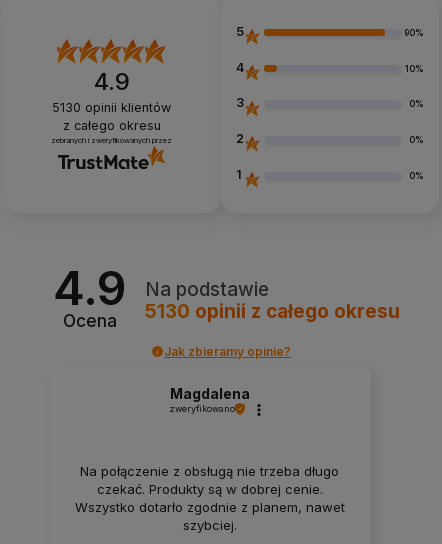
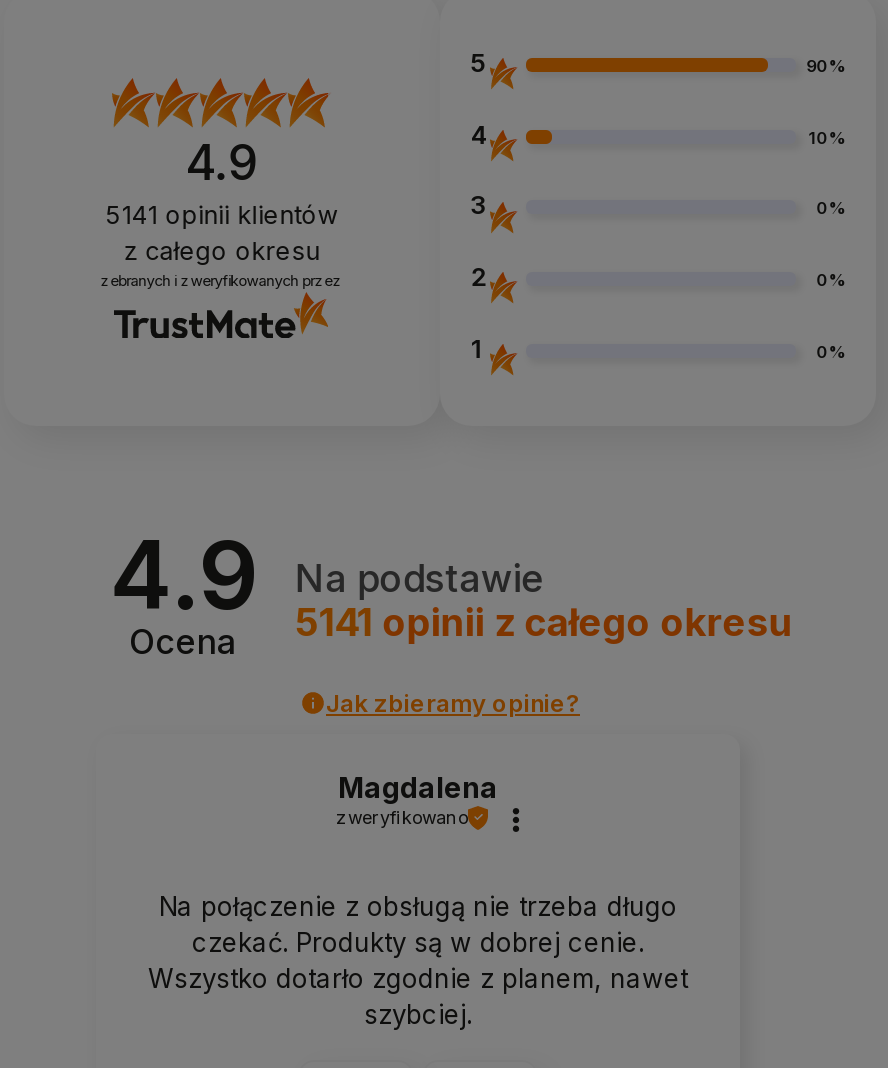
[52,100,171,115] 5130 opinii klientów -> [106,200,338,230] 5141 opinii klientów
[145,299,400,322] 5130 opinii z całego okresu -> [295,599,793,645] 5141 opinii z całego okresu

